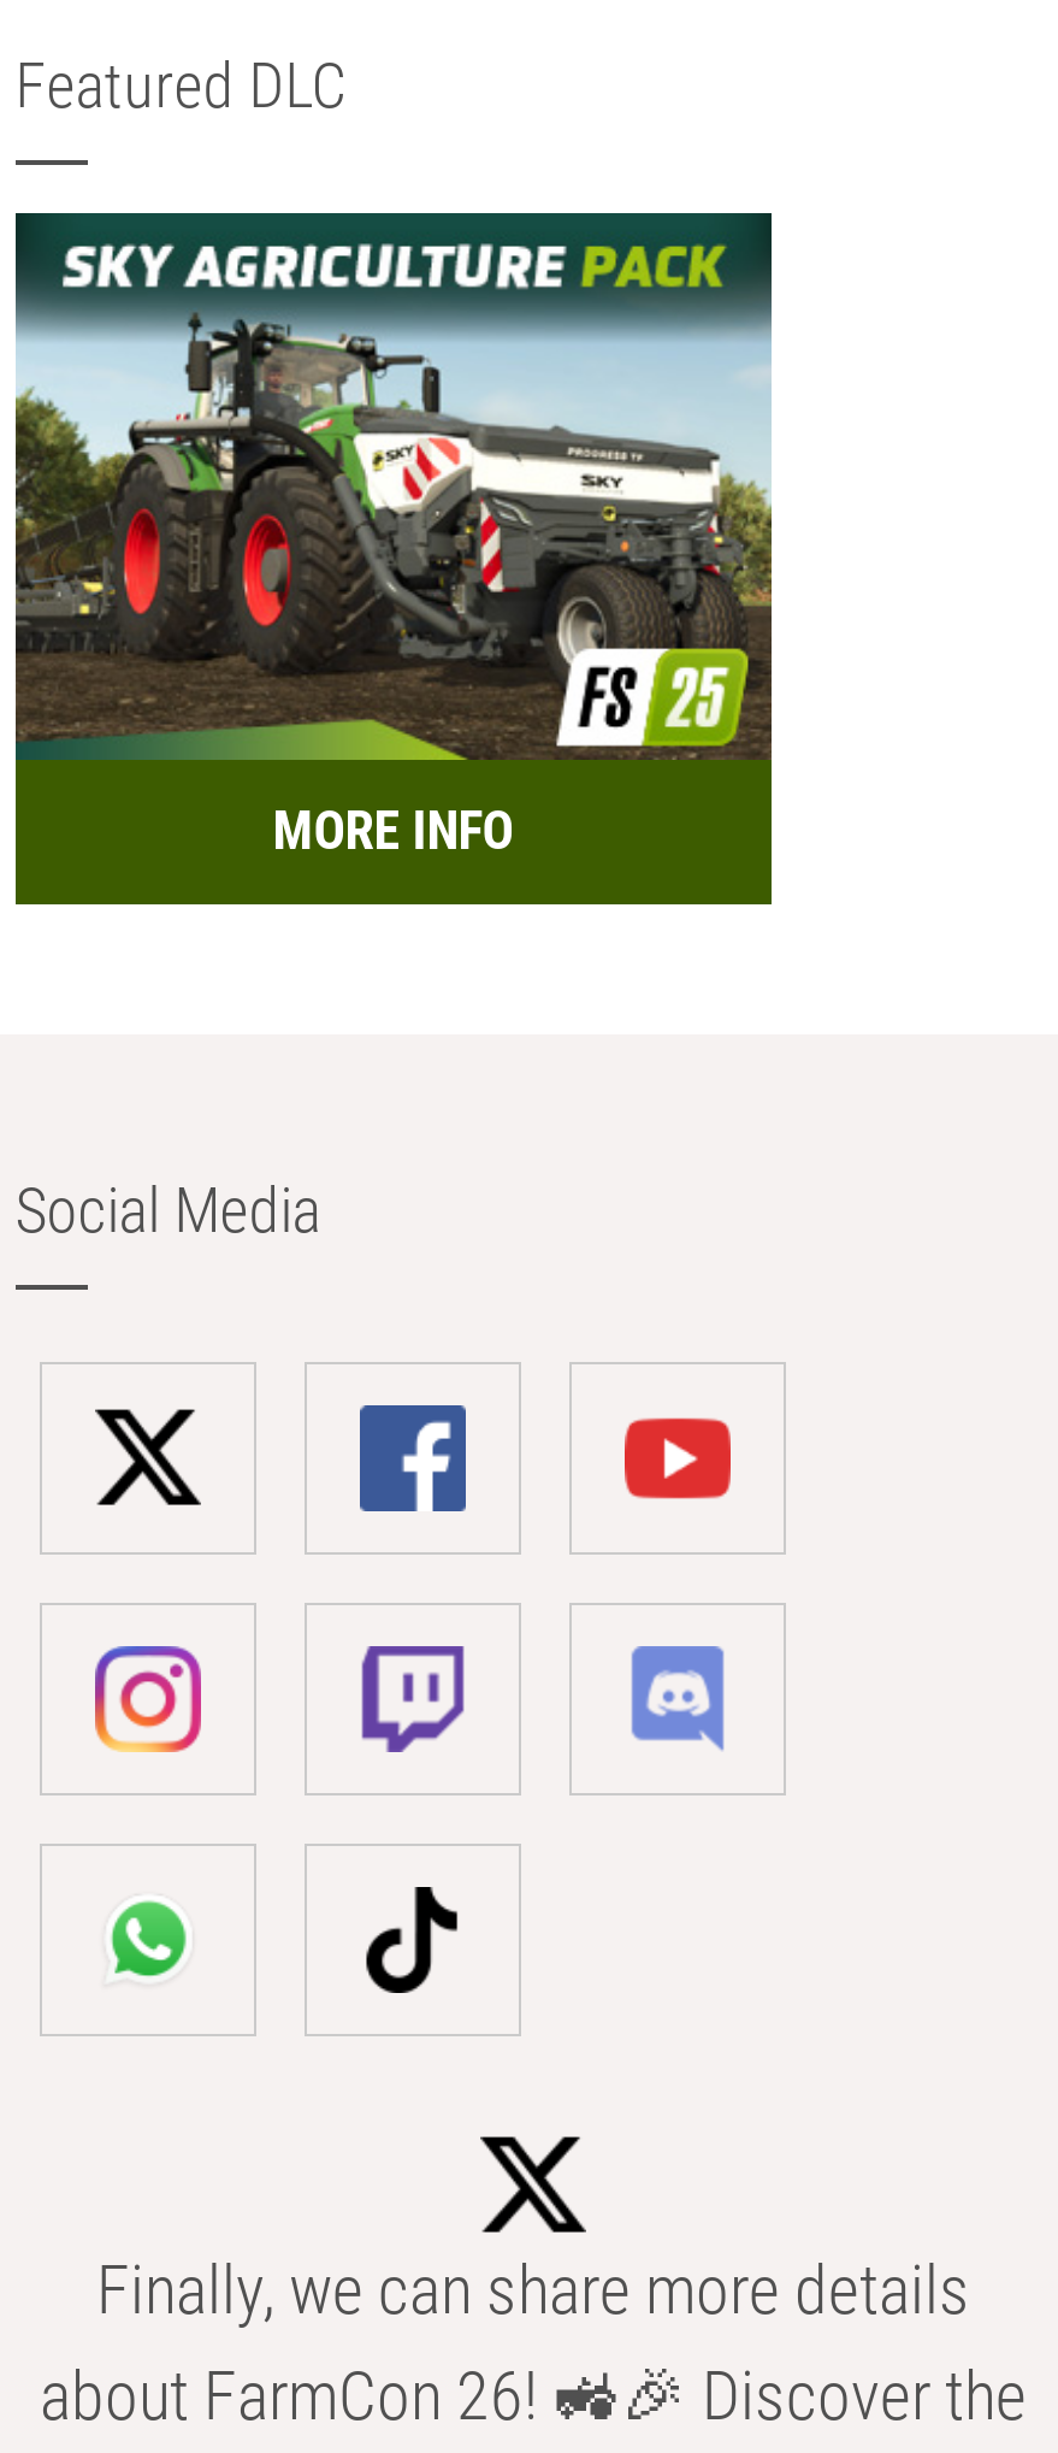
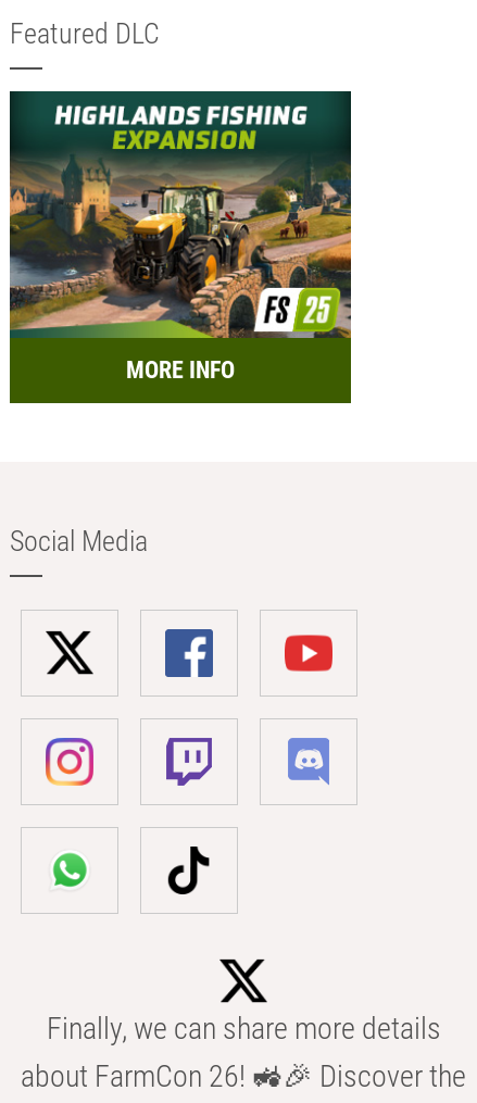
[13,242,774,760] [image] -> [9,104,352,339] [image]

